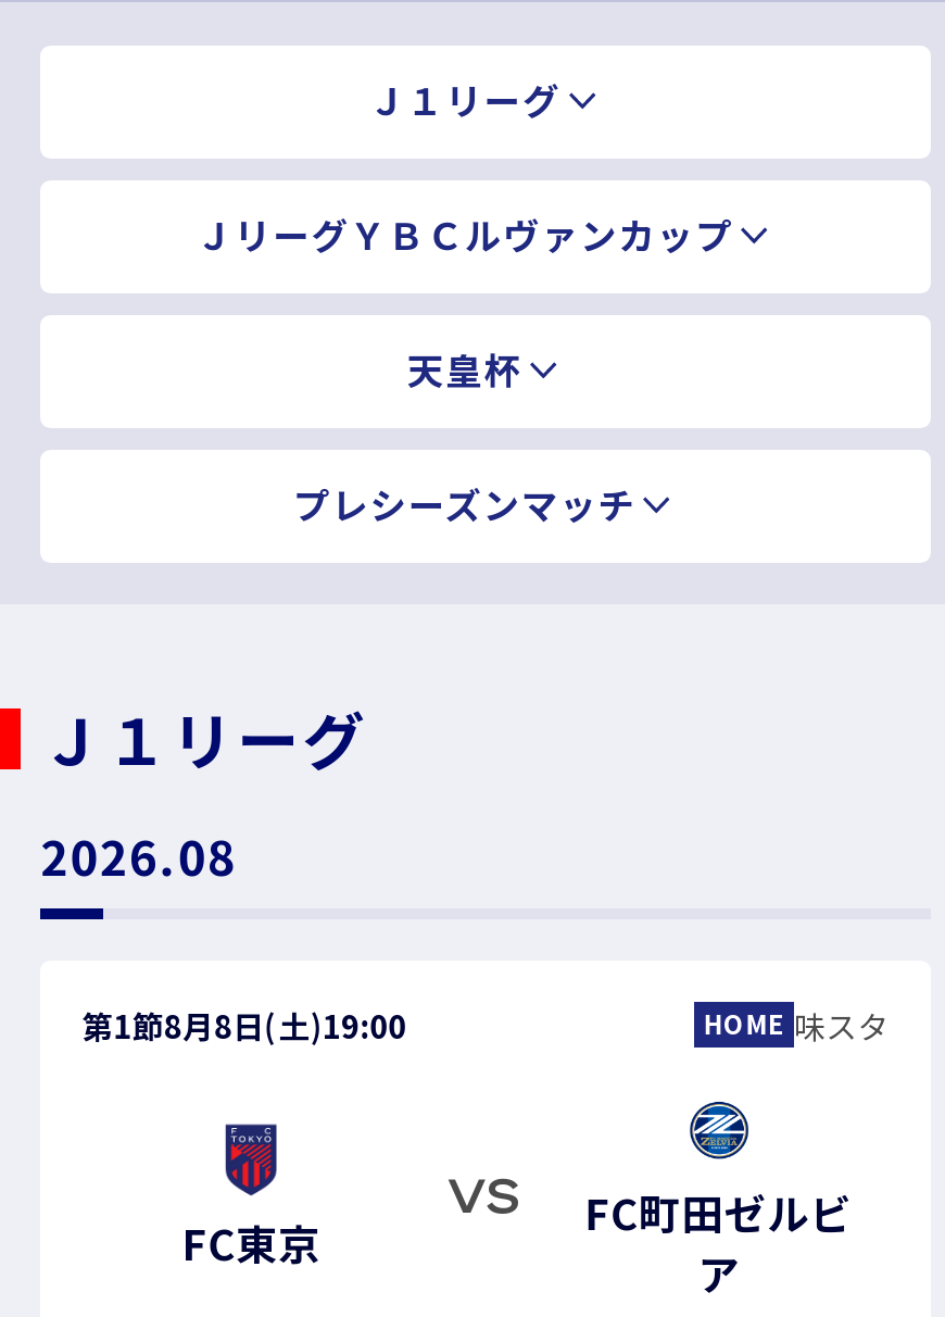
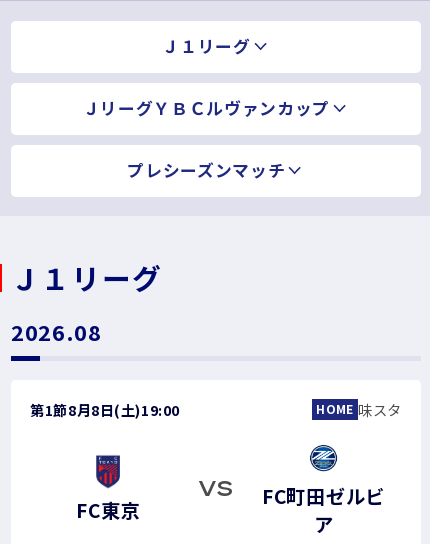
[407,343,522,395] 天皇杯 -> none

